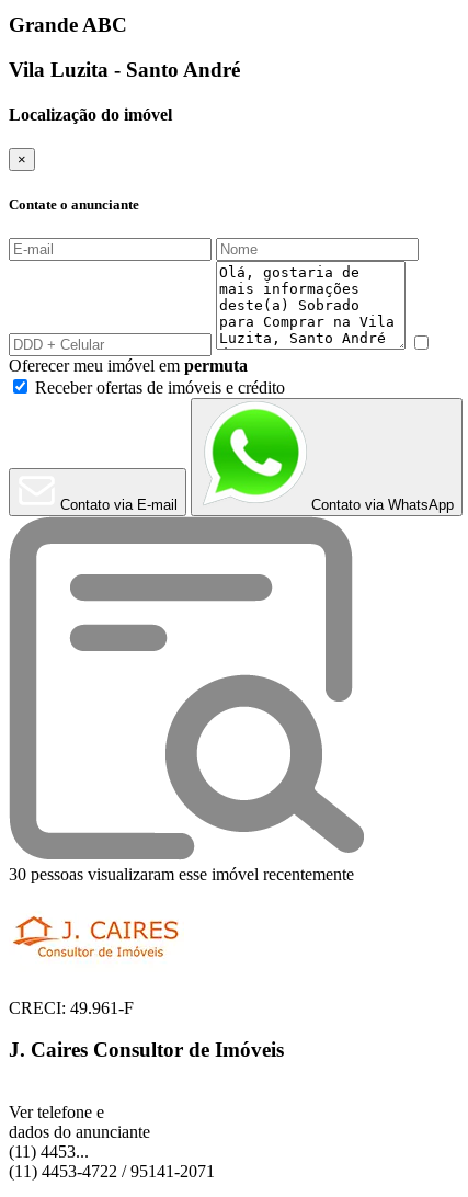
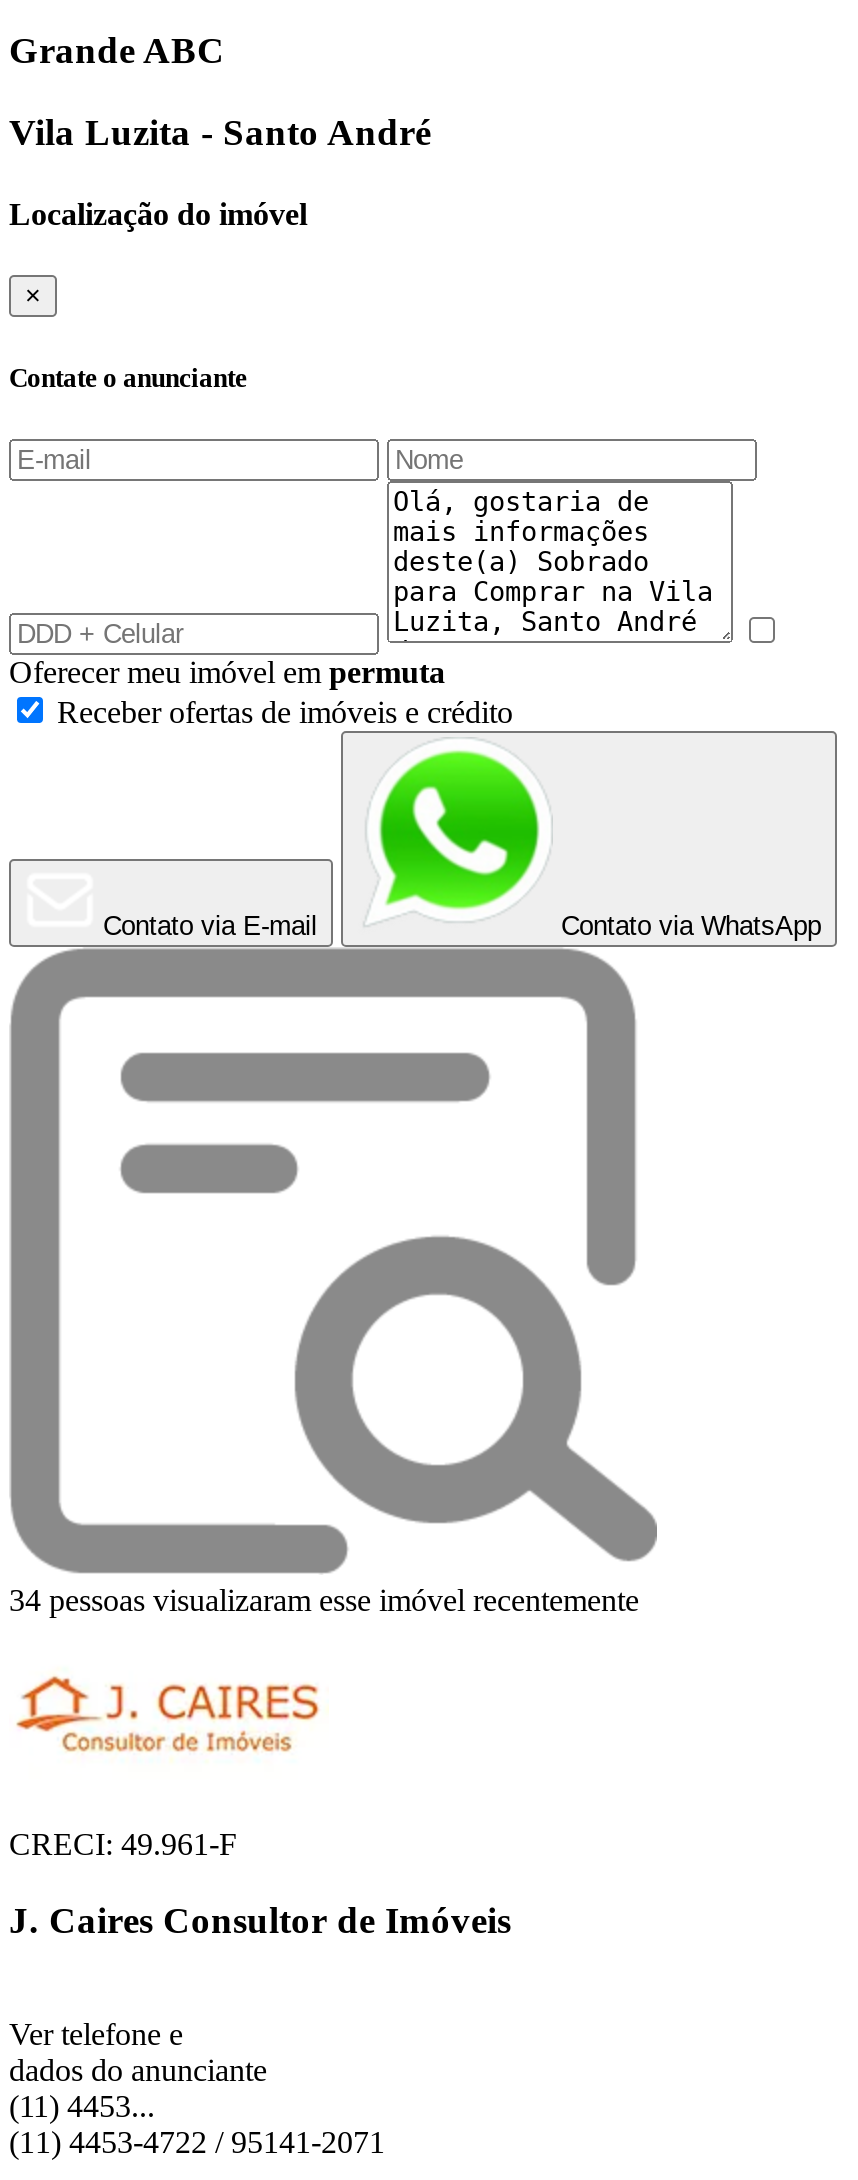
[9,865,354,883] 30 pessoas visualizaram esse imóvel recentemente -> [9,1582,639,1616] 34 pessoas visualizaram esse imóvel recentemente

